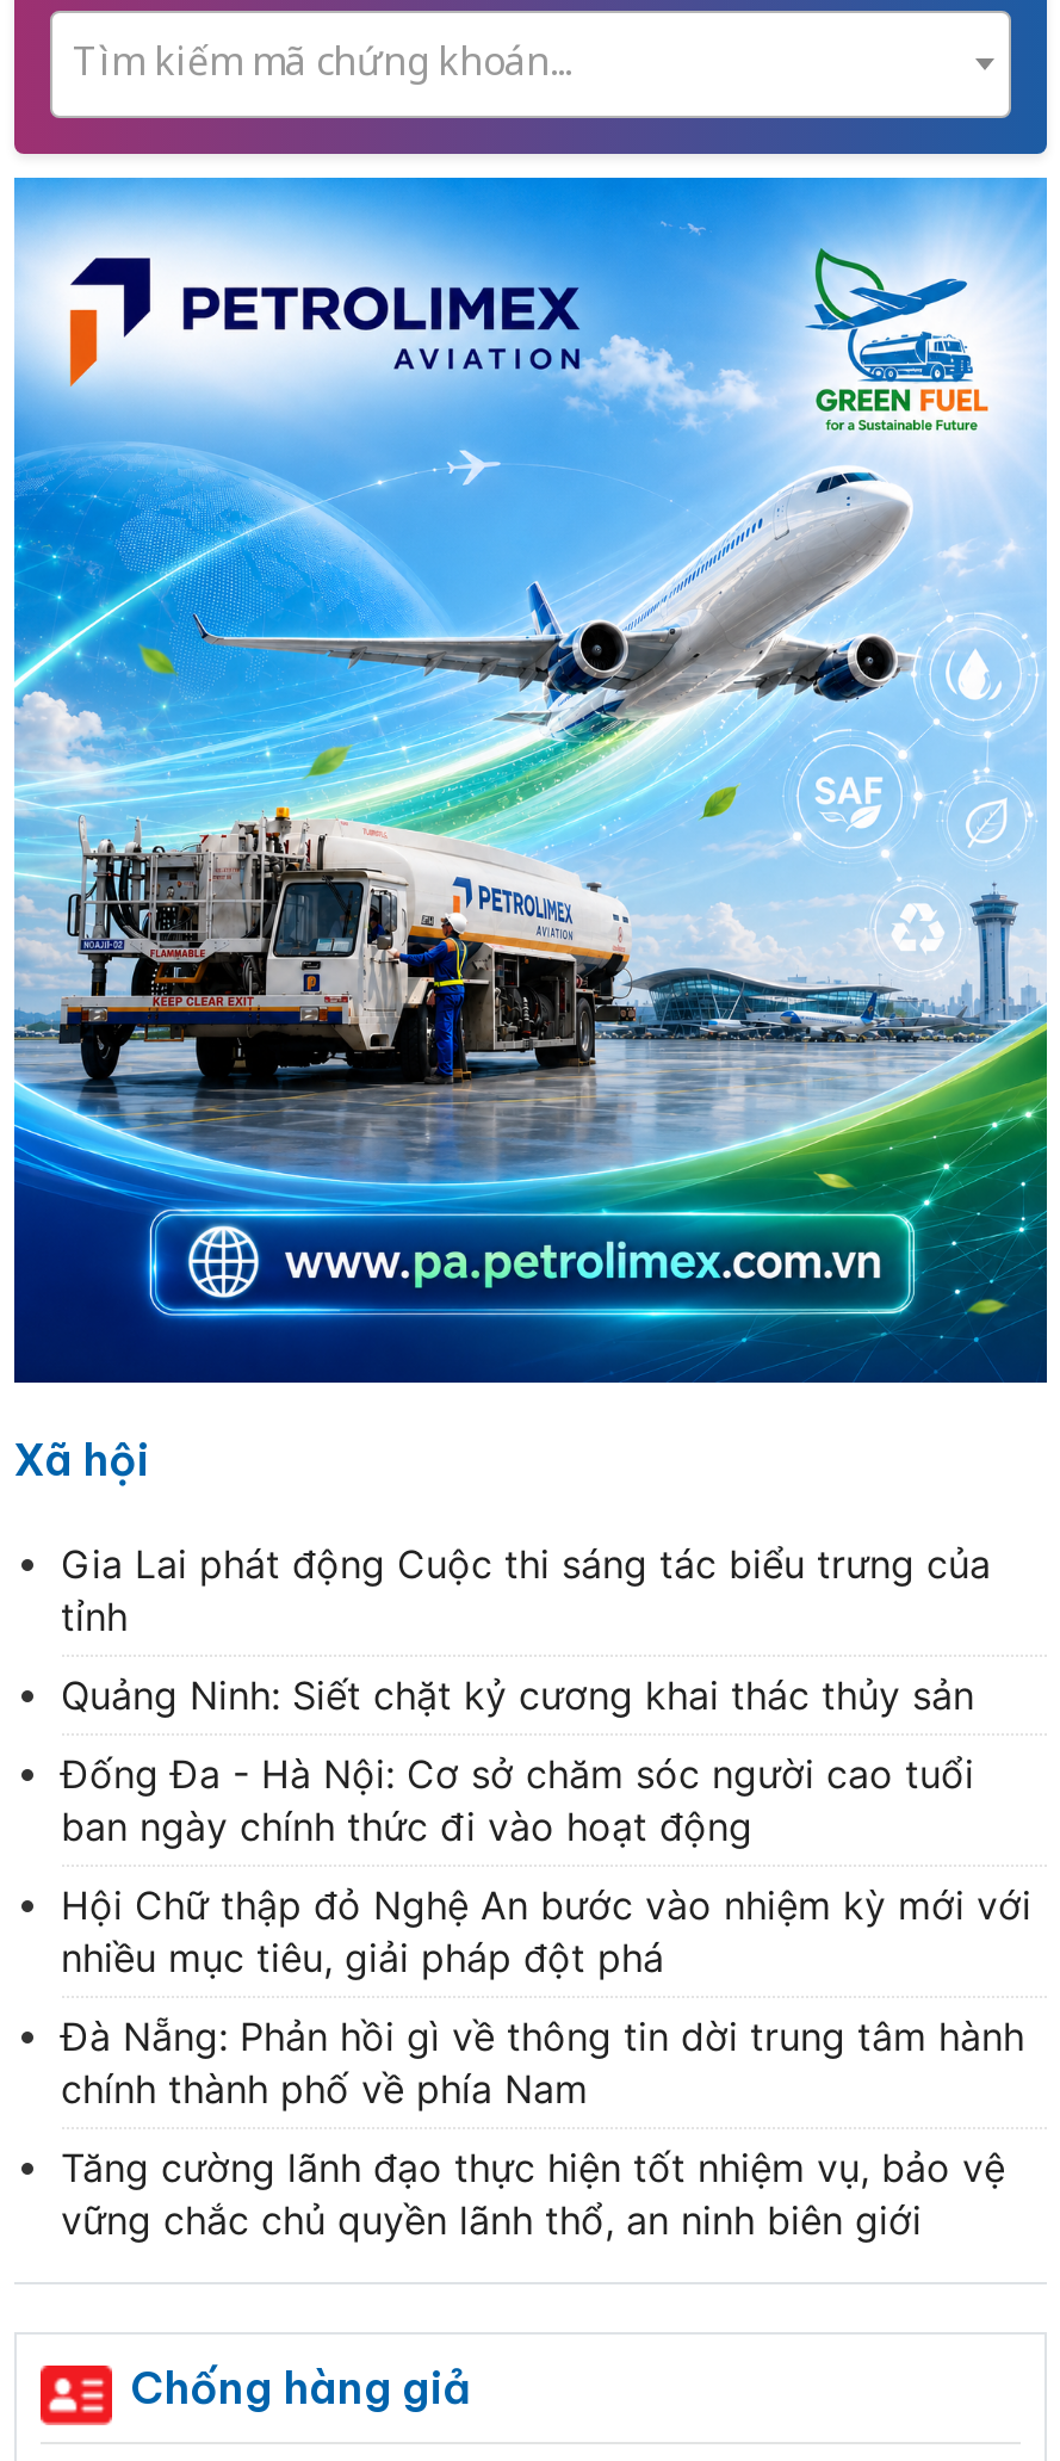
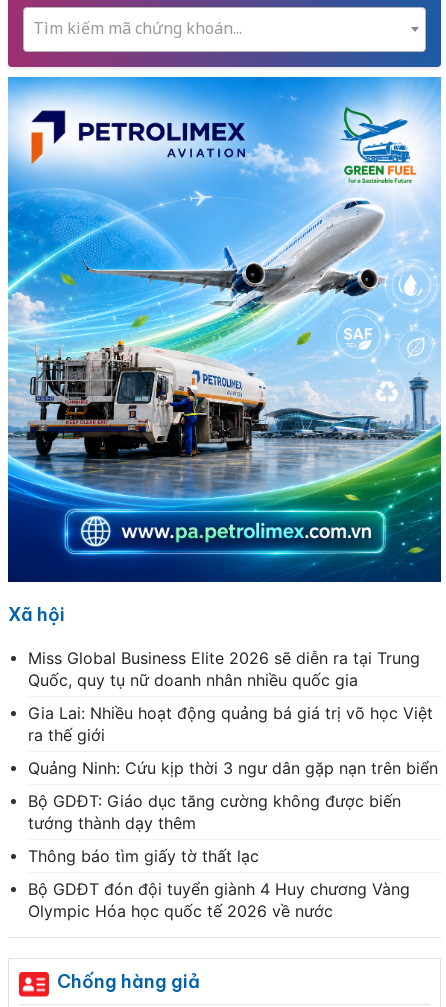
[61,1540,991,1641] Gia Lai phát động Cuộc thi sáng tác biểu trưng của | tỉnh -> [27,648,419,690] Miss Global Business Elite 2026 sẽ diễn ra tại Trung | Quốc, quy tụ nữ doanh nhân nhiều quốc gia
[61,1672,974,1719] Quảng Ninh: Siết chặt kỷ cương khai thác thủy sản -> [27,703,432,745] Gia Lai: Nhiều hoạt động quảng bá giá trị võ học Việt | ra thế giới
[61,1750,974,1850] Đống Đa - Hà Nội: Cơ sở chăm sóc người cao tuổi | ban ngày chính thức đi vào hoạt động -> [27,758,437,778] Quảng Ninh: Cứu kịp thời 3 ngư dân gặp nạn trên biển
[61,1881,1031,1982] Hội Chữ thập đỏ Nghệ An bước vào nhiệm kỳ mới với | nhiều mục tiêu, giải pháp đột phá -> [27,791,400,833] Bộ GDĐT: Giáo dục tăng cường không được biến | tướng thành dạy thêm
[61,2013,1024,2113] Đà Nẵng: Phản hồi gì về thông tin dời trung tâm hành | chính thành phố về phía Nam -> [27,846,258,866] Thông báo tìm giấy tờ thất lạc
[61,2144,1005,2244] Tăng cường lãnh đạo thực hiện tốt nhiệm vụ, bảo vệ | vững chắc chủ quyền lãnh thổ, an ninh biên giới -> [27,879,409,921] Bộ GDĐT đón đội tuyển giành 4 Huy chương Vàng | Olympic Hóa học quốc tế 2026 về nước

